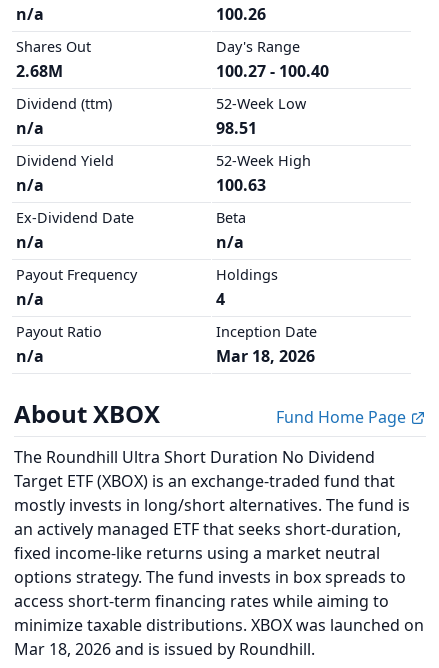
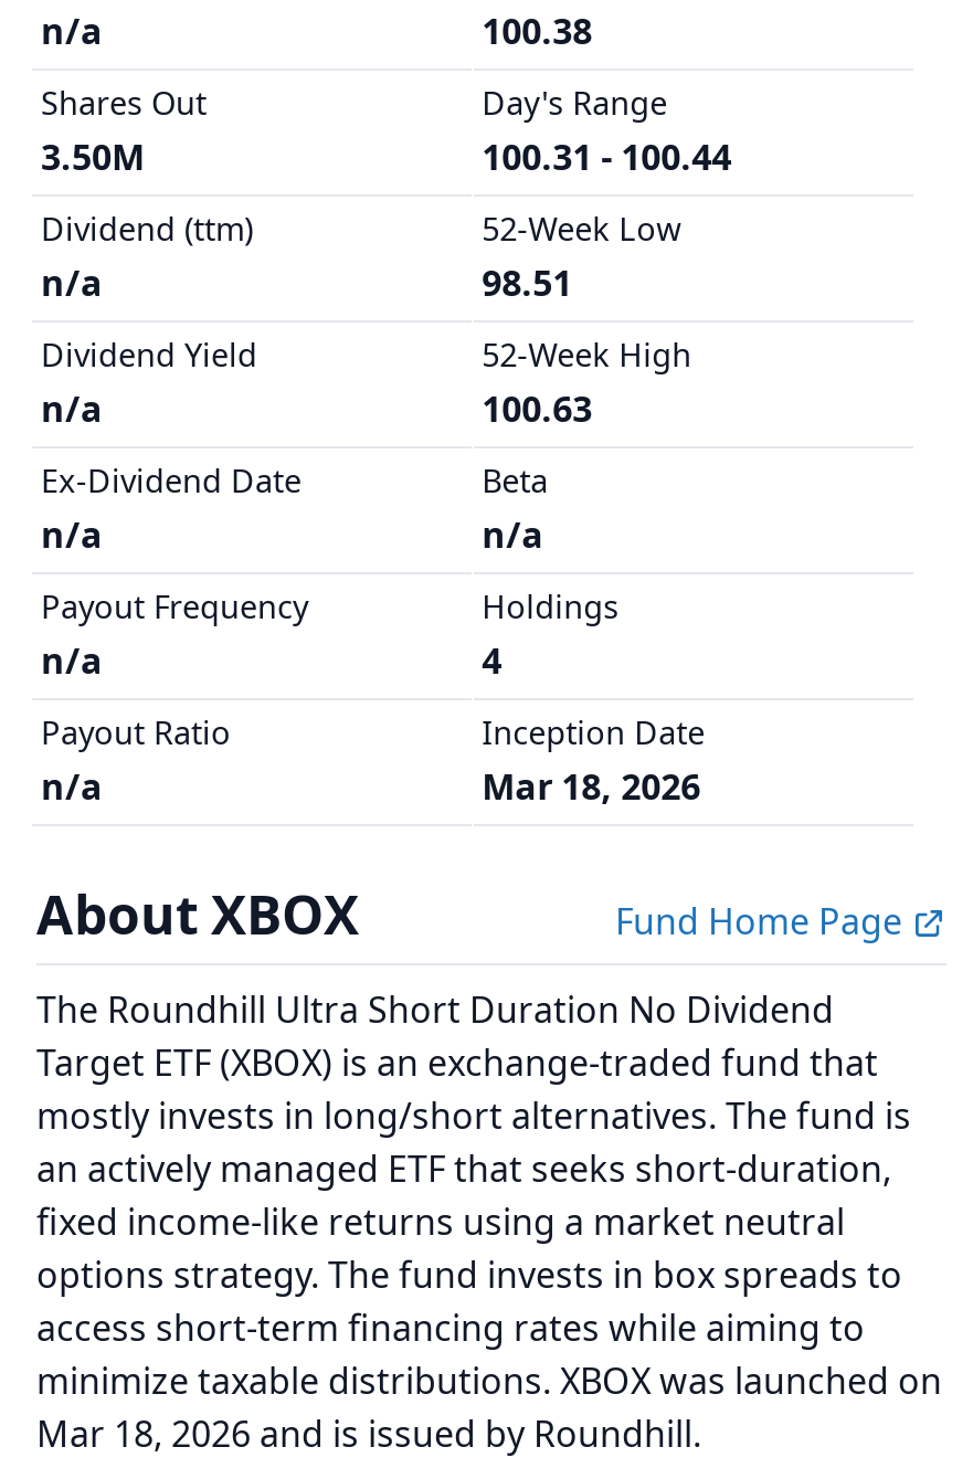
[216,3,266,25] 100.26 -> [482,7,592,55] 100.38
[16,60,63,82] 2.68M -> [41,133,145,181] 3.50M
[216,60,329,82] 100.27 - 100.40 -> [482,133,732,181] 100.31 - 100.44

